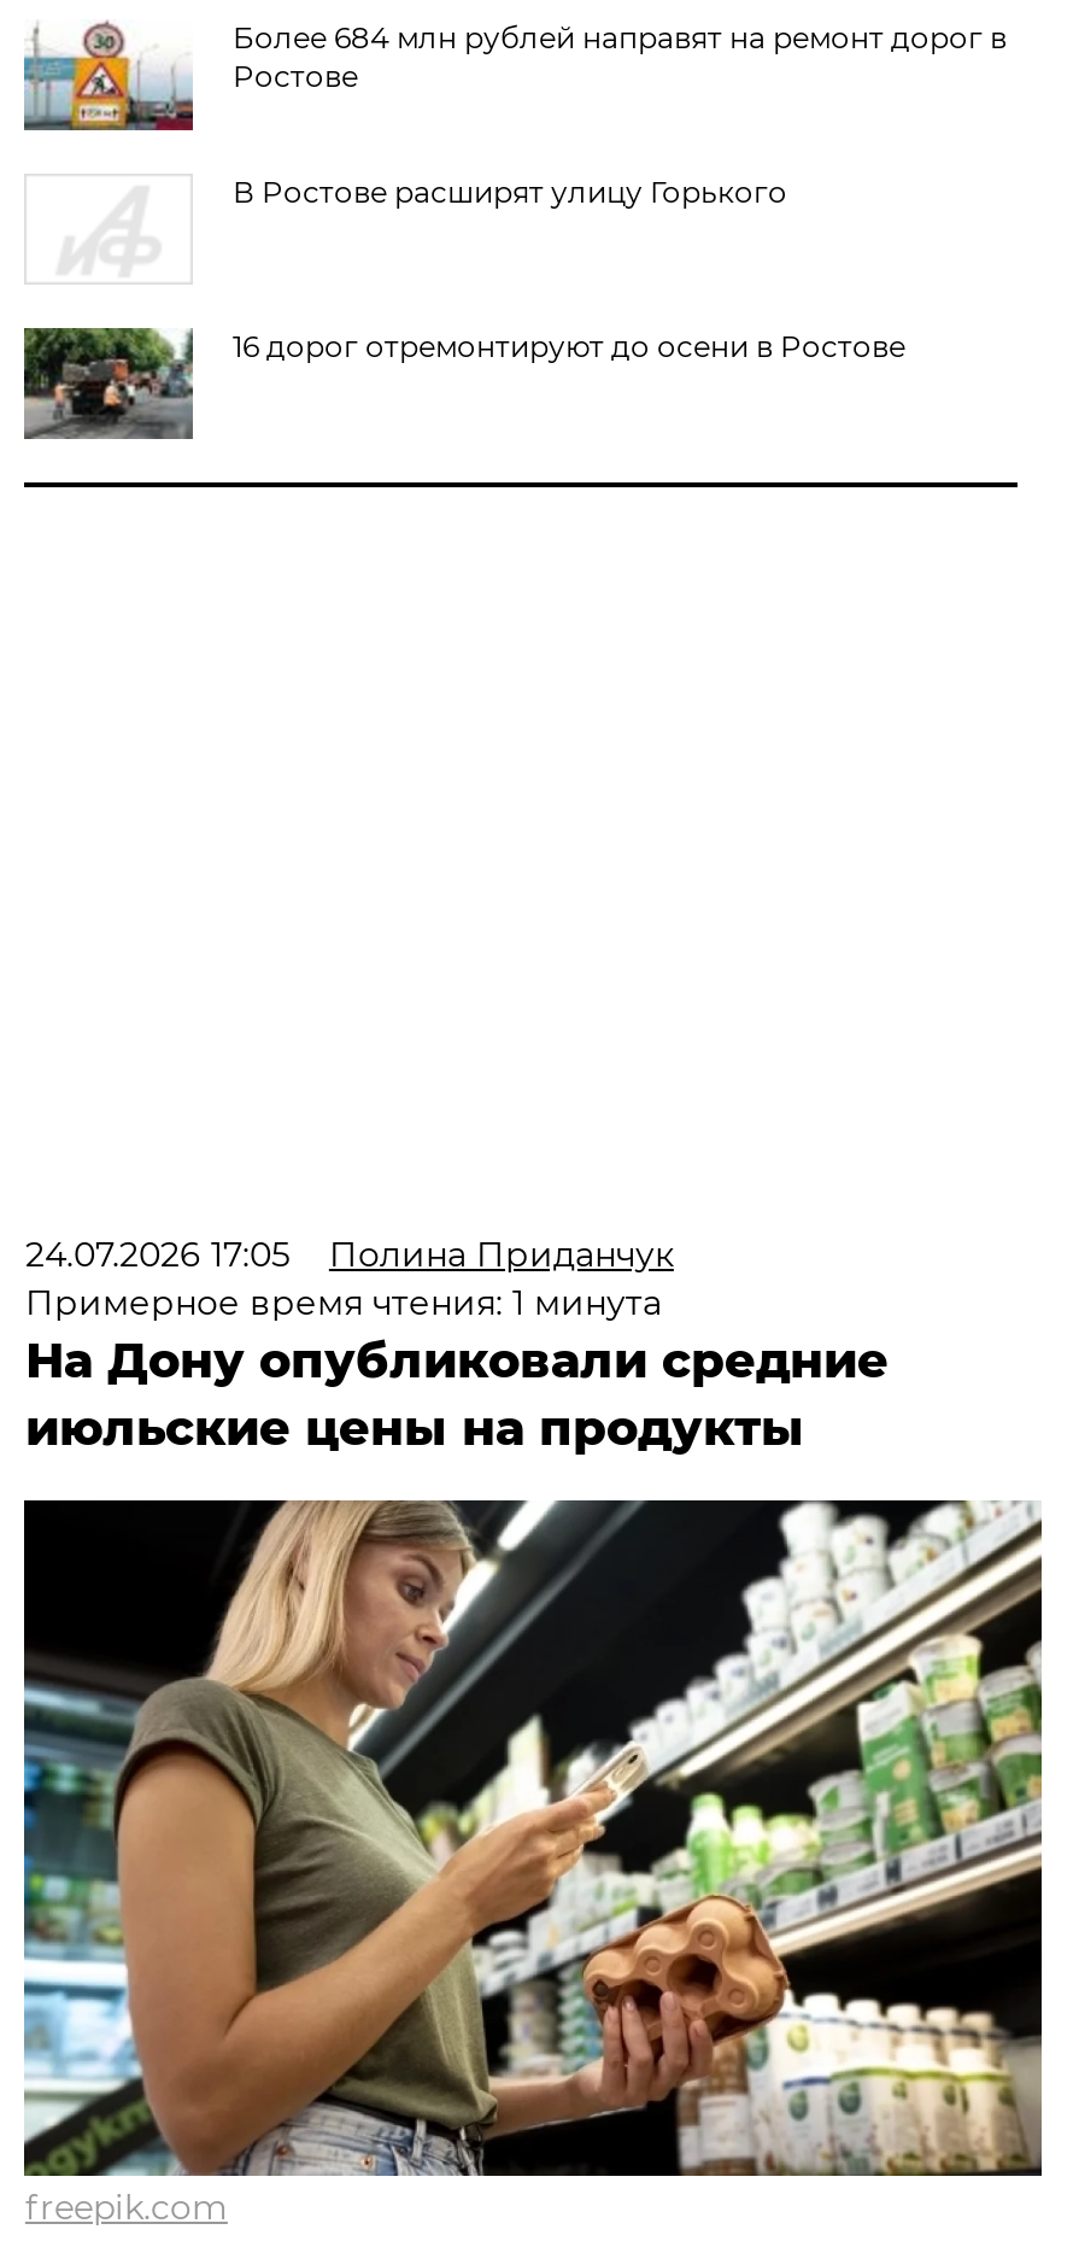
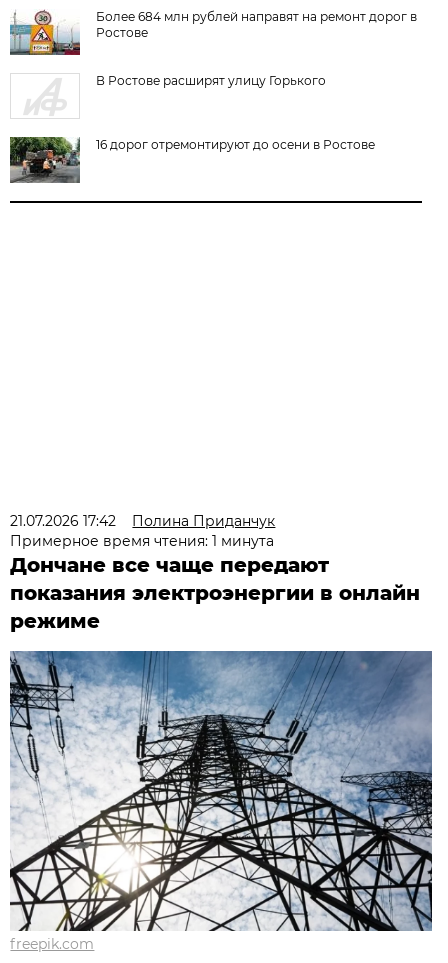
[25,1233,674,1276] 24.07.2026 17:05 Полина Приданчук -> [10,512,275,530] 21.07.2026 17:42 Полина Приданчук
[25,1332,888,1457] На Дону опубликовали средние | июльские цены на продукты -> [10,553,420,633] Дончане все чаще передают | показания электроэнергии в онлайн | режиме
[22,1498,1044,2178] [image] -> [9,650,433,932] [image]

